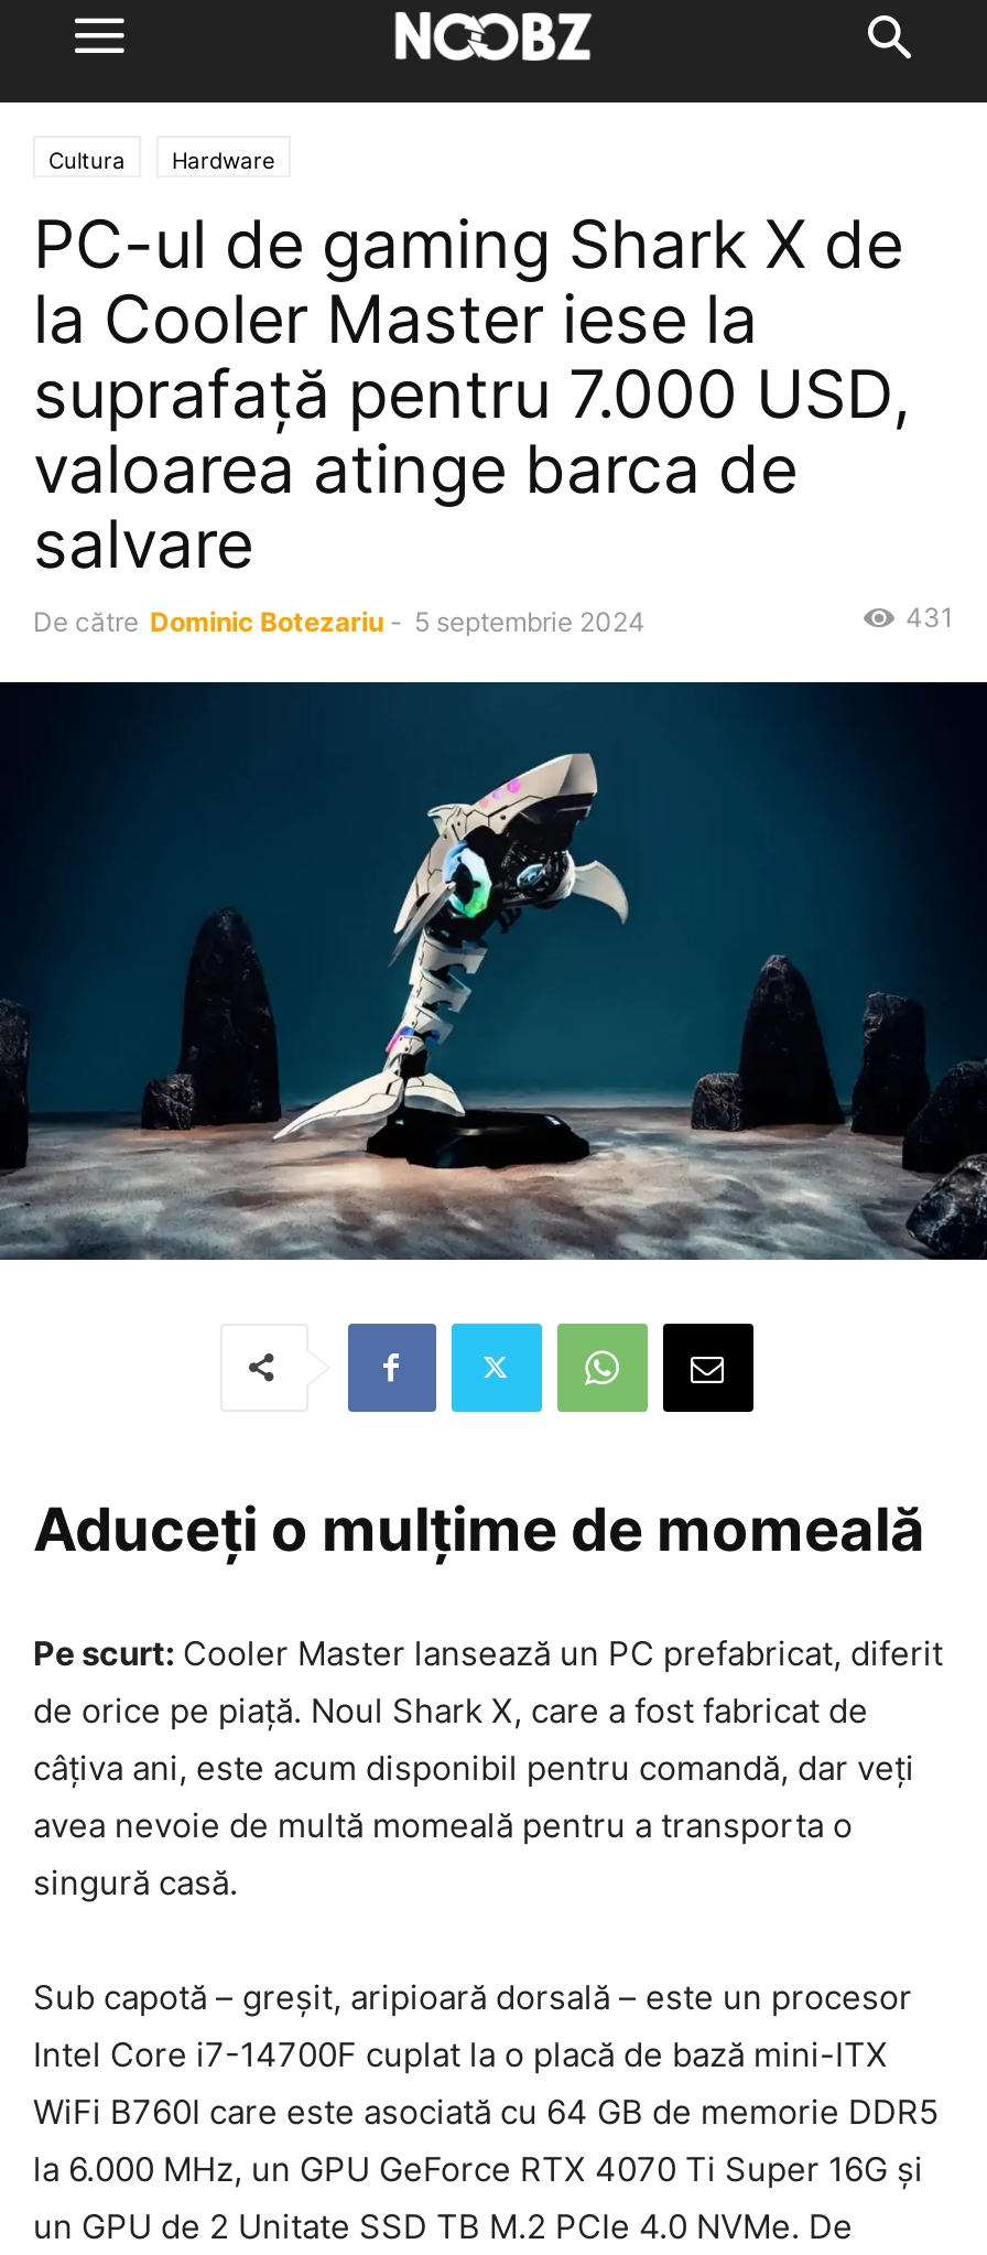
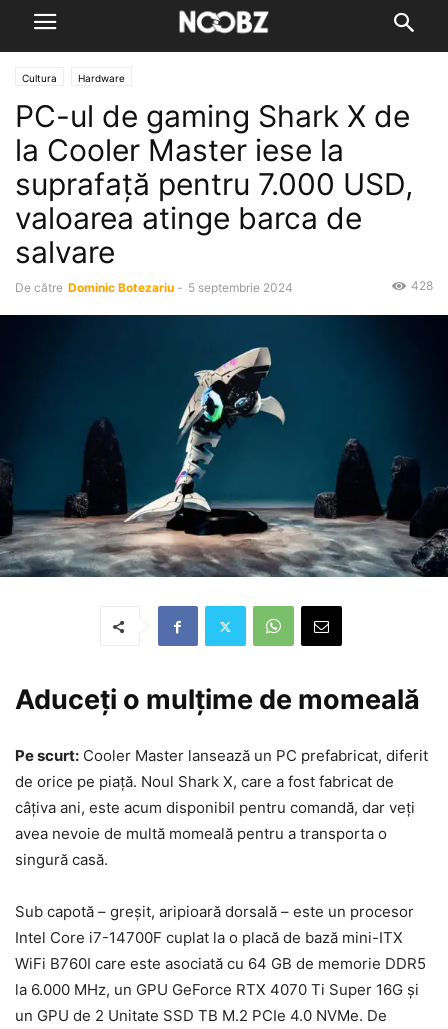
[905,601,954,634] 431 -> [411,278,433,293] 428

